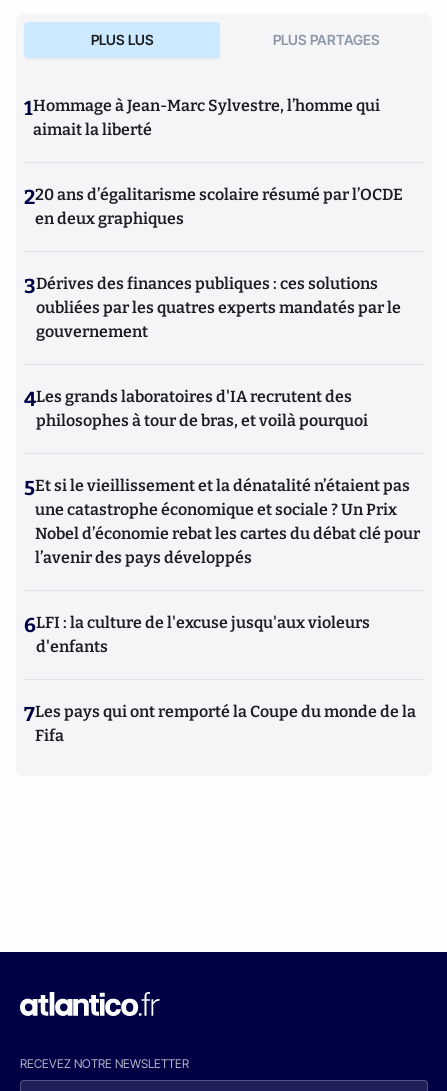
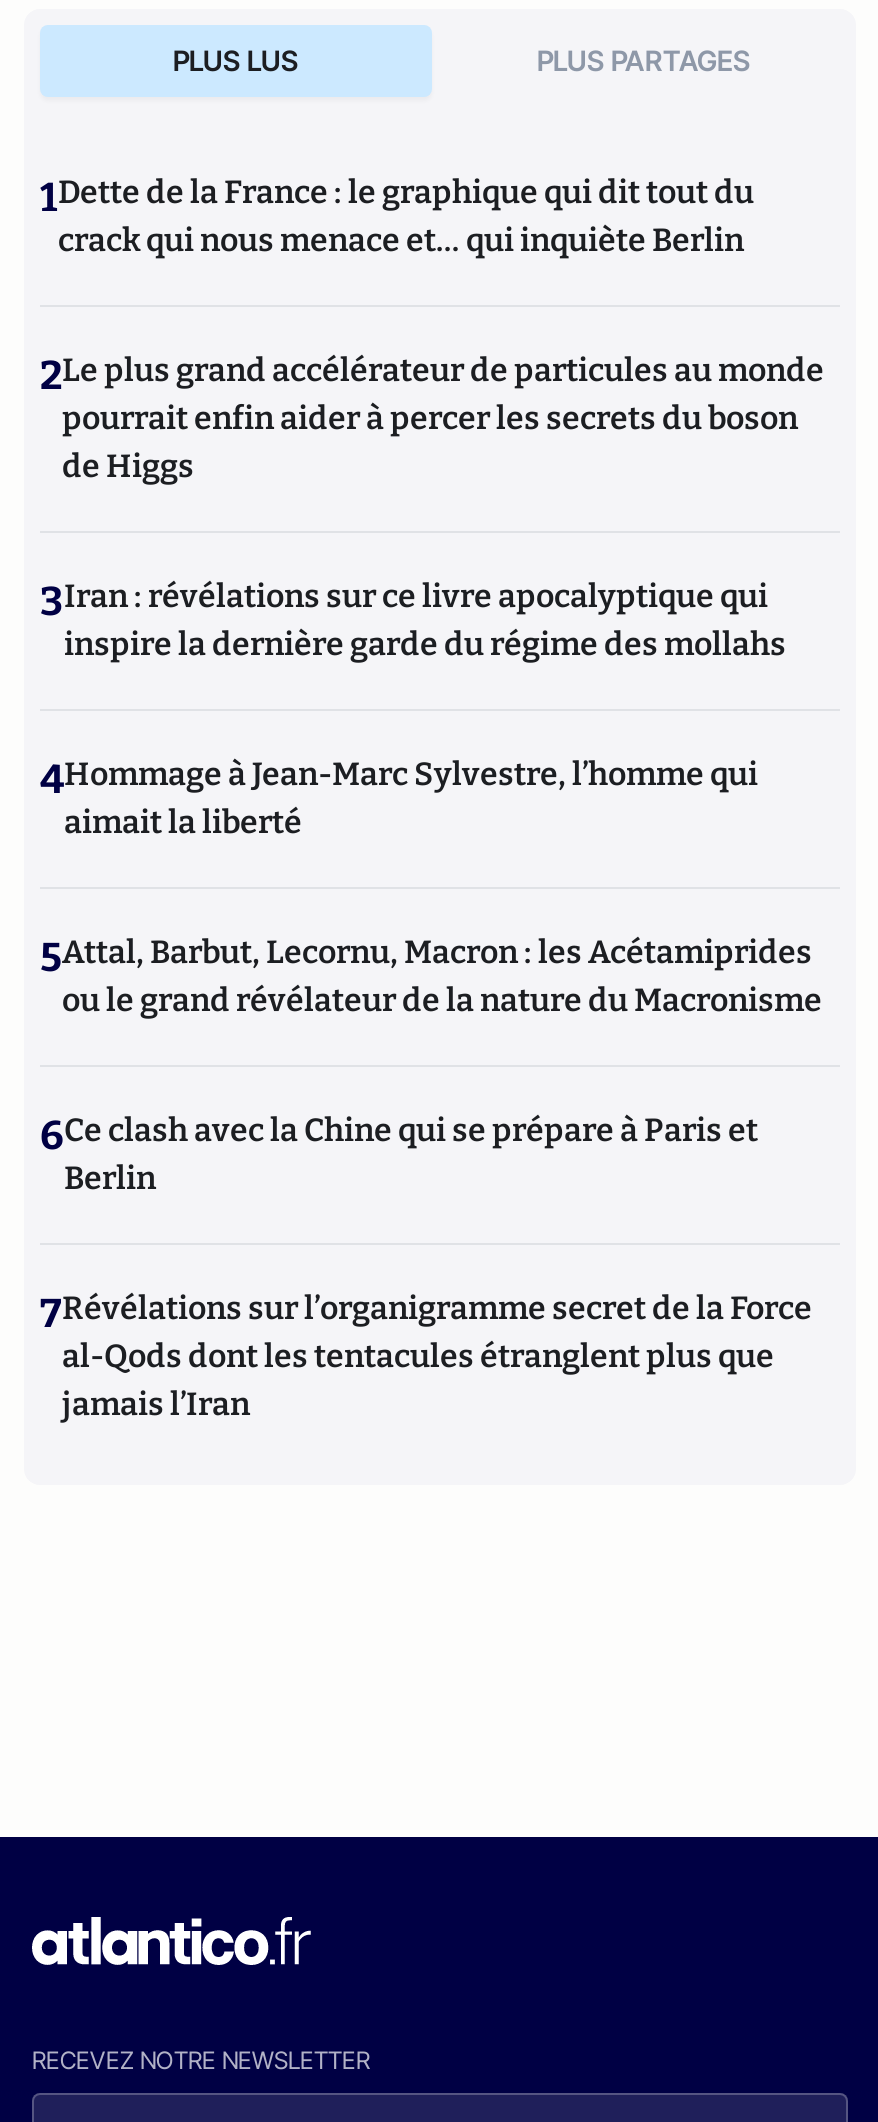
[24,96,380,120] 1Hommage à Jean-Marc Sylvestre, l’homme qui -> [40,173,824,803] 1Dette de la France : le graphique qui dit tout du | crack qui nous menace et… qui inquiète Berlin | 2Le plus grand accélérateur de particules au monde | pourrait enfin aider à percer les secrets du boson | de Higgs | 3Iran : révélations sur ce livre apocalyptique qui | inspire la dernière garde du régime des mollahs | 4Hommage à Jean-Marc Sylvestre, l’homme qui
moved [33,120,152,139] -> [64,803,302,841]: aimait la liberté
[24,185,420,745] 220 ans d’égalitarisme scolaire résumé par l’OCDE | en deux graphiques | 3Dérives des finances publiques : ces solutions | oubliées par les quatres experts mandatés par le | gouvernement | 4Les grands laboratoires d'IA recrutent des | philosophes à tour de bras, et voilà pourquoi | 5Et si le vieillissement et la dénatalité n’étaient pas | une catastrophe économique et sociale ? Un Prix | Nobel d’économie rebat les cartes du débat clé pour | l’avenir des pays développés | 6LFI : la culture de l'excuse jusqu'aux violeurs | d'enfants | 7Les pays qui ont remporté la Coupe du monde de la | Fifa -> [40,933,822,1423] 5Attal, Barbut, Lecornu, Macron : les Acétamiprides | ou le grand révélateur de la nature du Macronisme | 6Ce clash avec la Chine qui se prépare à Paris et | Berlin | 7Révélations sur l’organigramme secret de la Force | al-Qods dont les tentacules étranglent plus que | jamais l’Iran

